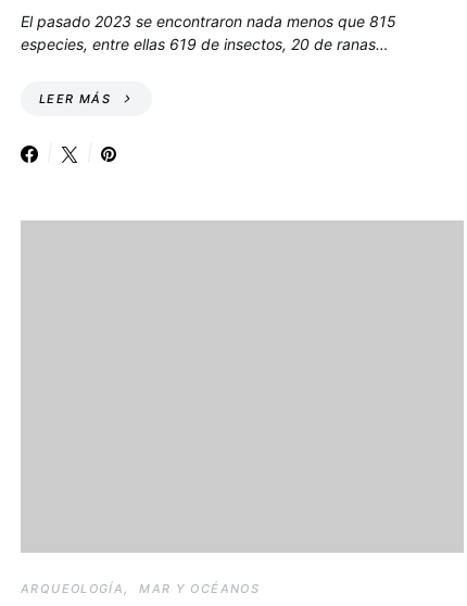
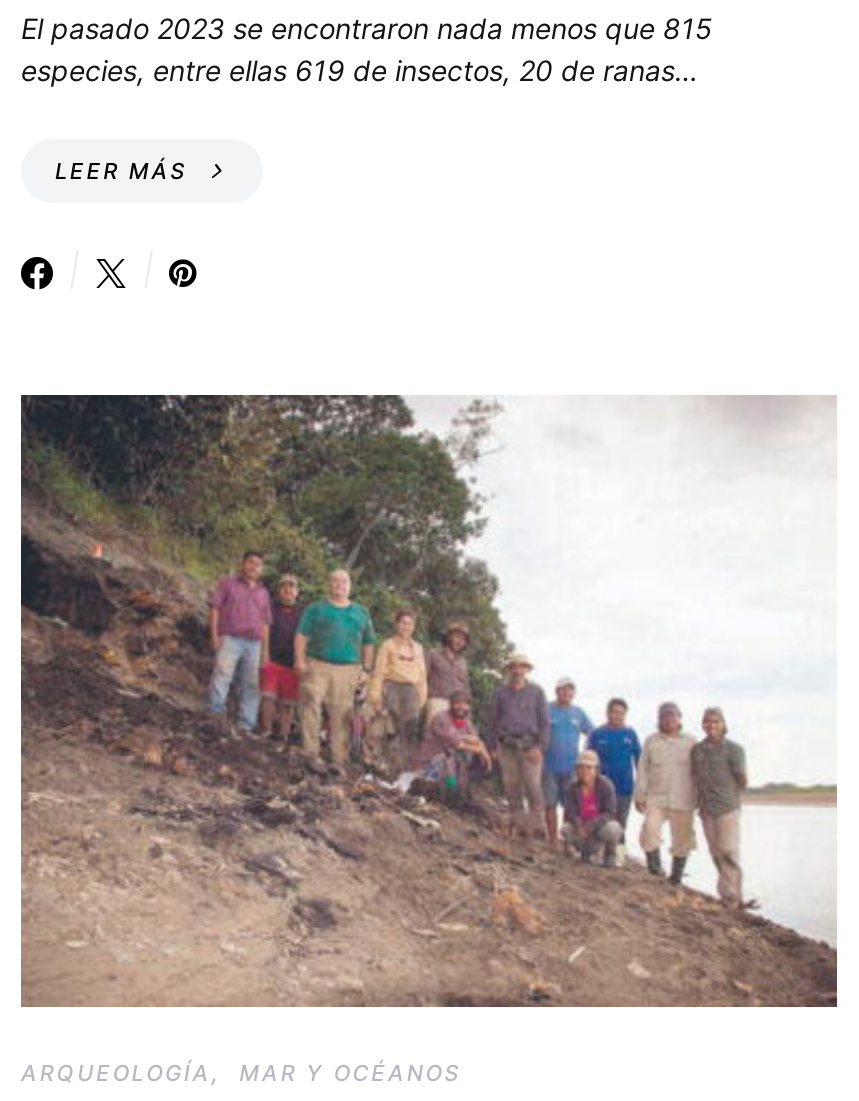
none -> [19,393,837,1007] [image]

